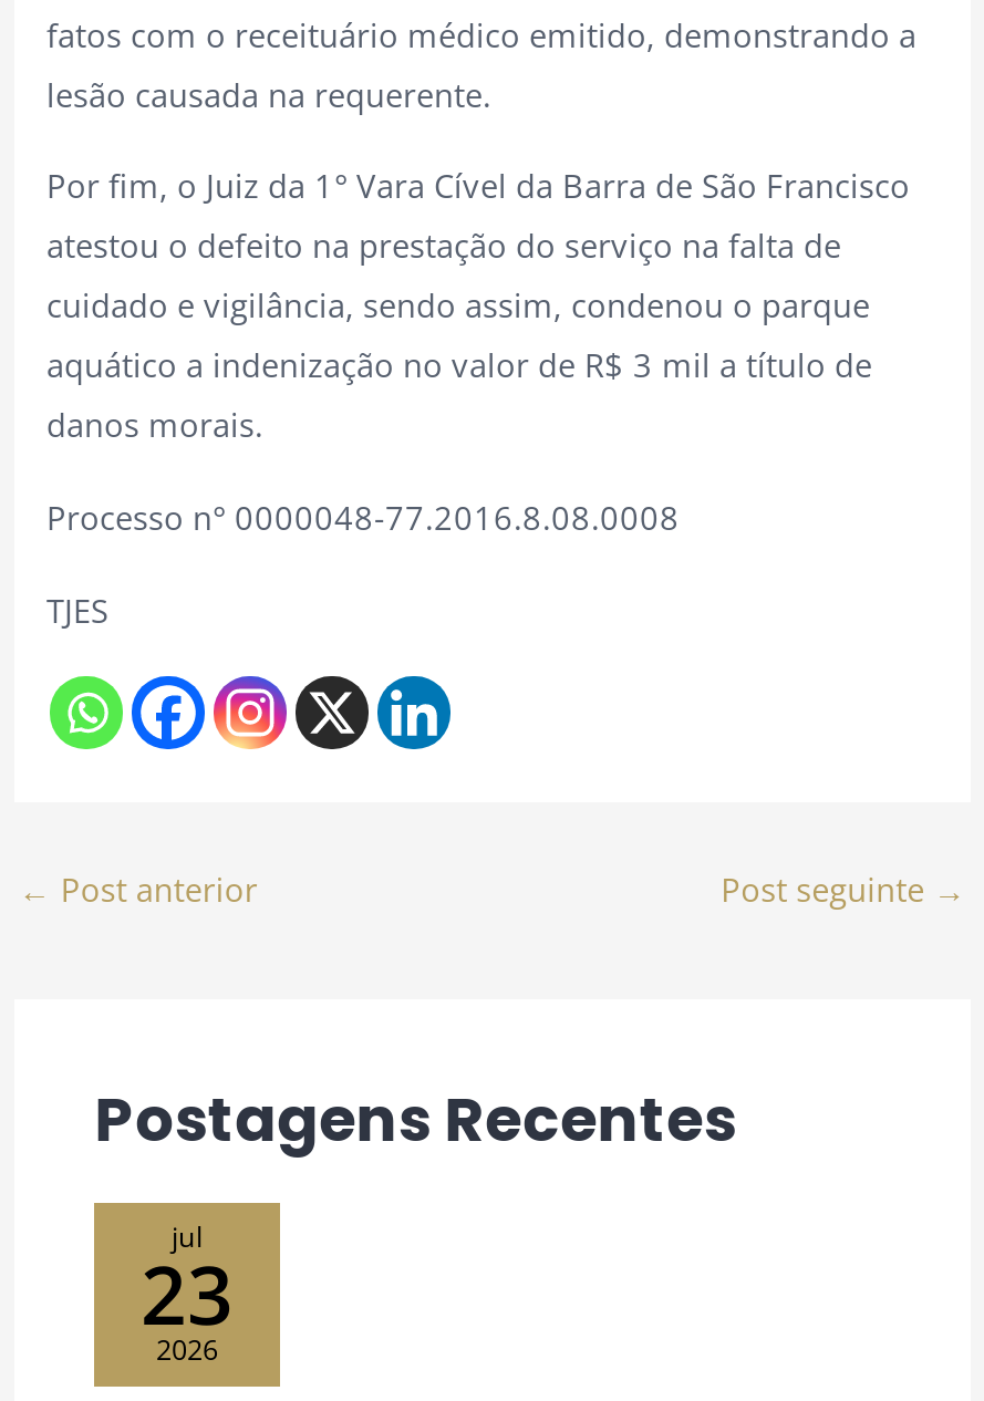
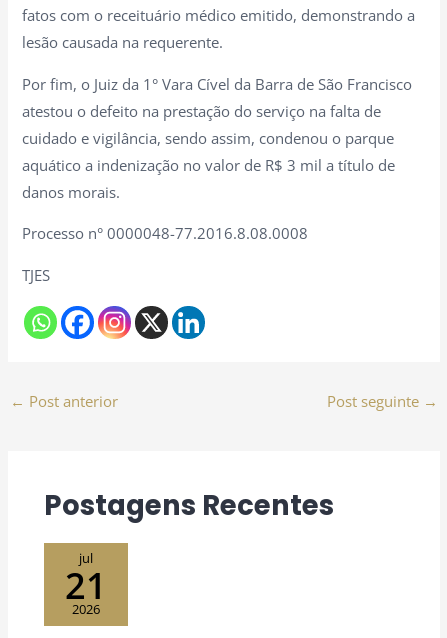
[141,1239,234,1350] 23 -> [65,560,107,610] 21

